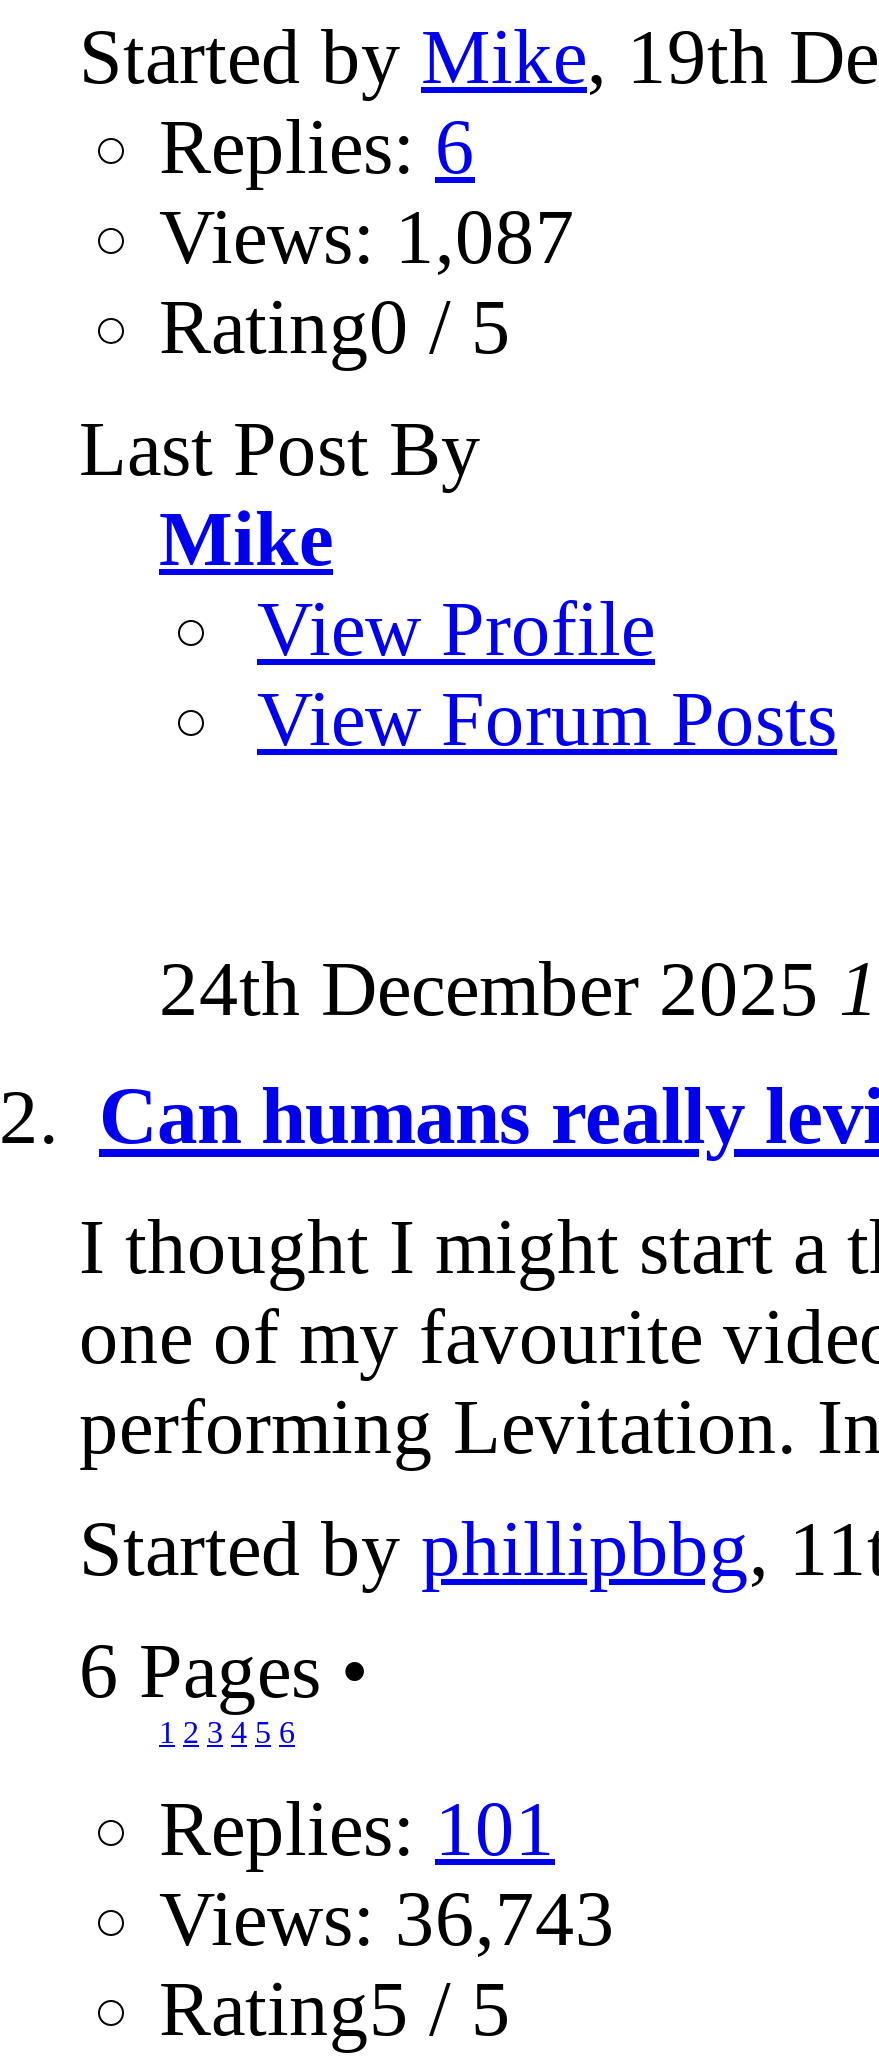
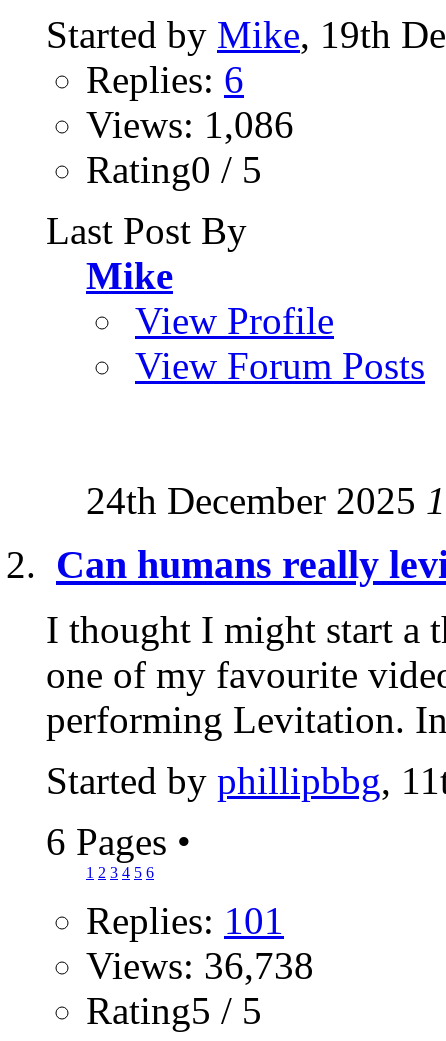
[159,192,575,278] Views: 1,087 -> [86,103,294,146] Views: 1,086
[159,1875,615,1961] Views: 36,743 -> [86,944,314,987] Views: 36,738

